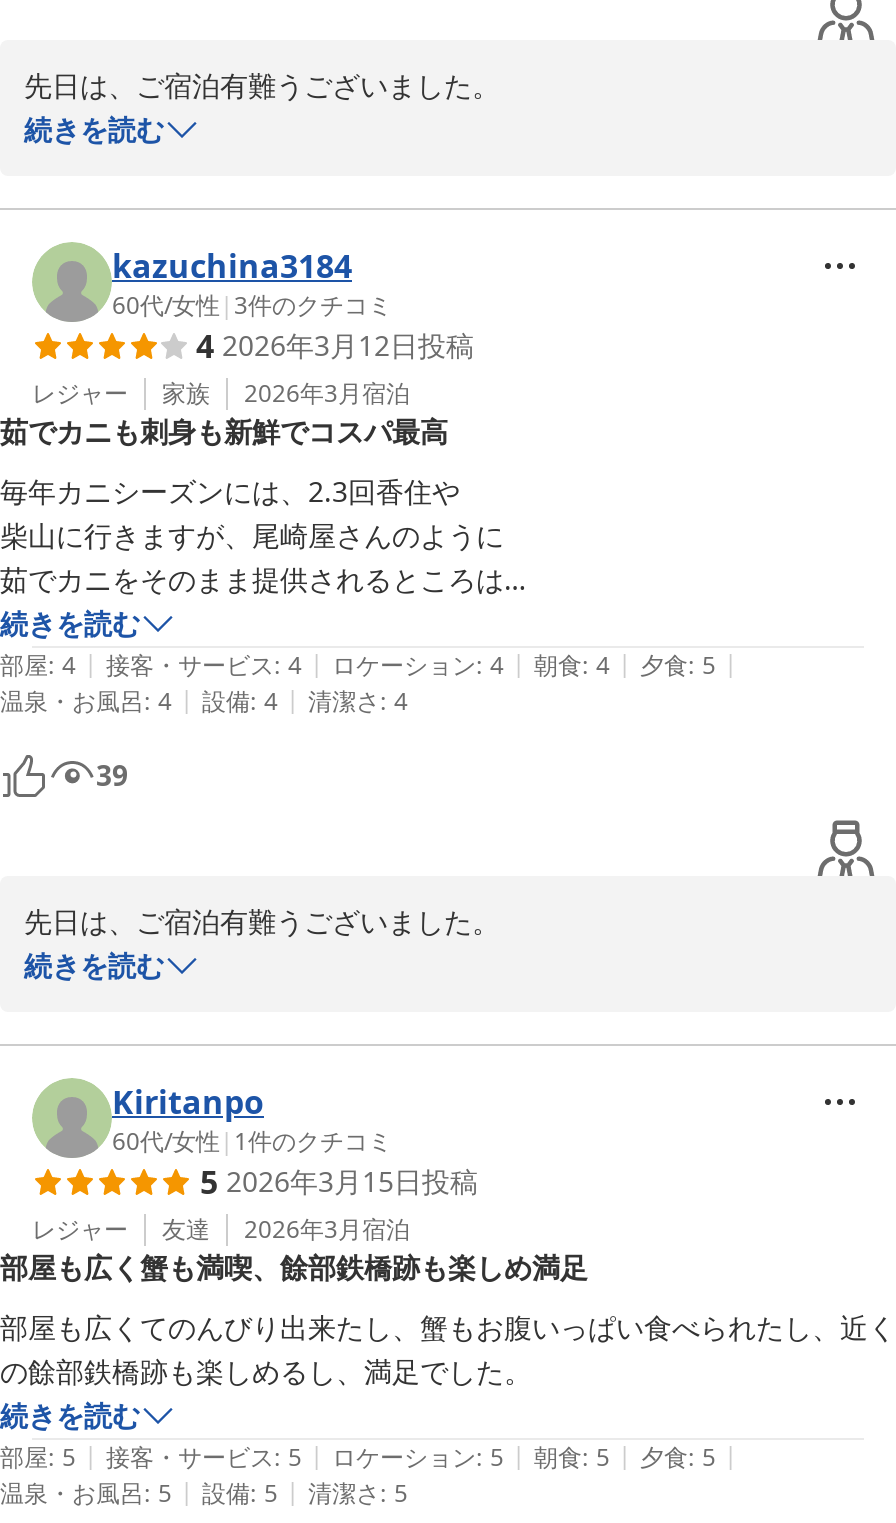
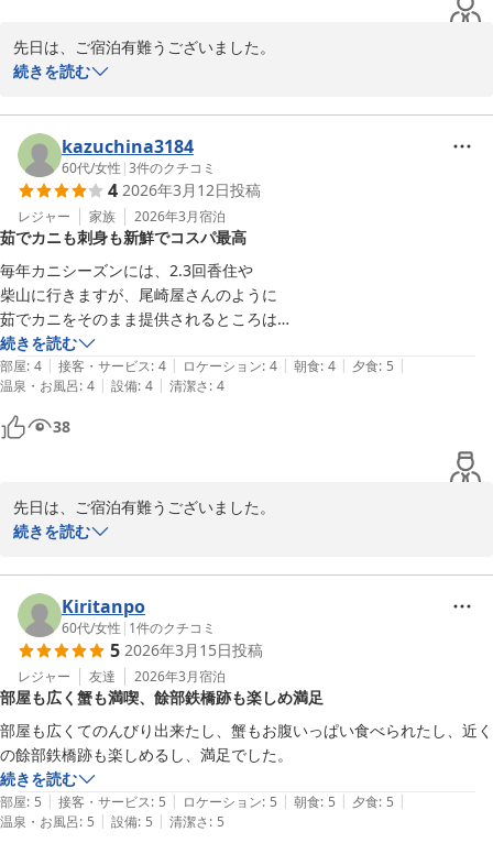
[96,756,128,794] 39 -> [53,416,70,437] 38

